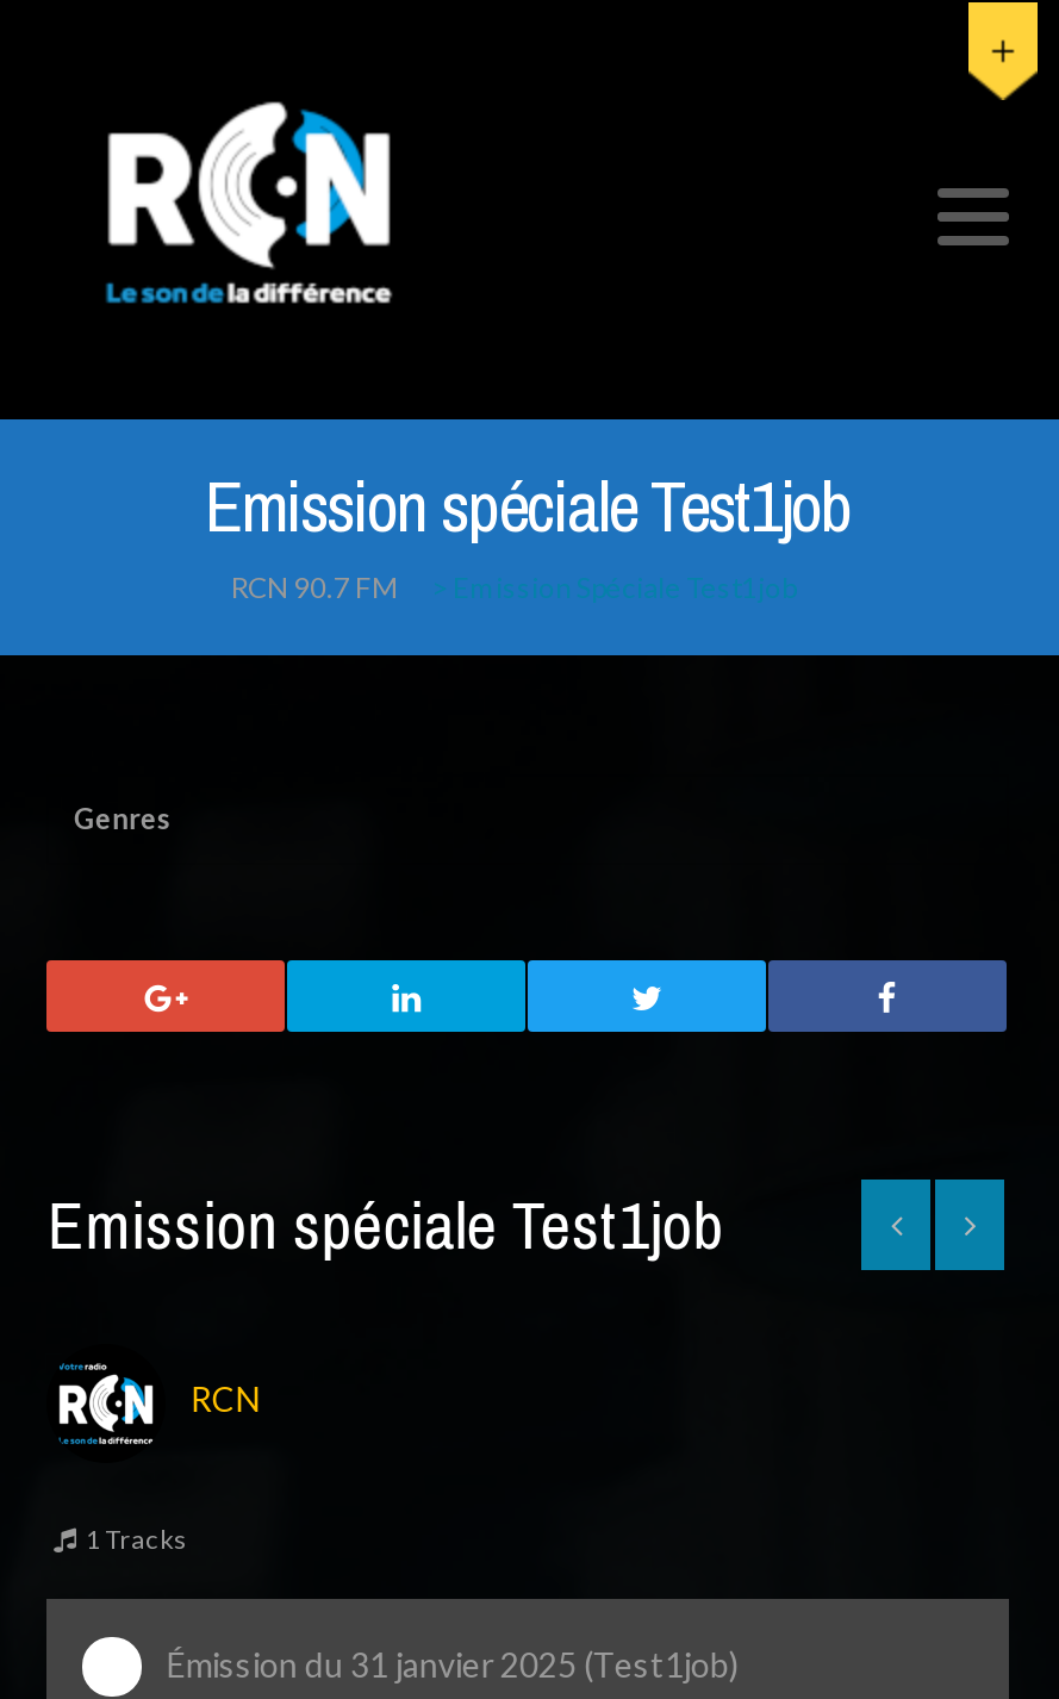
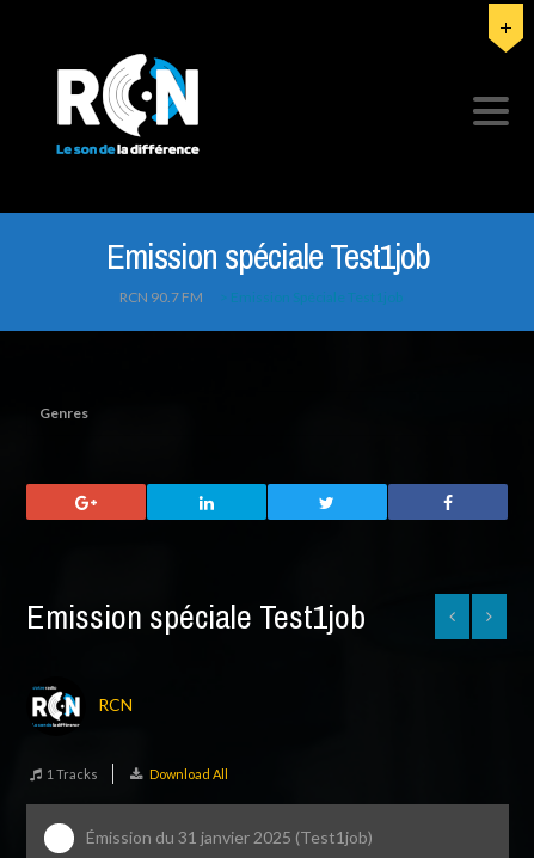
none -> [149,766,228,782] Download All

